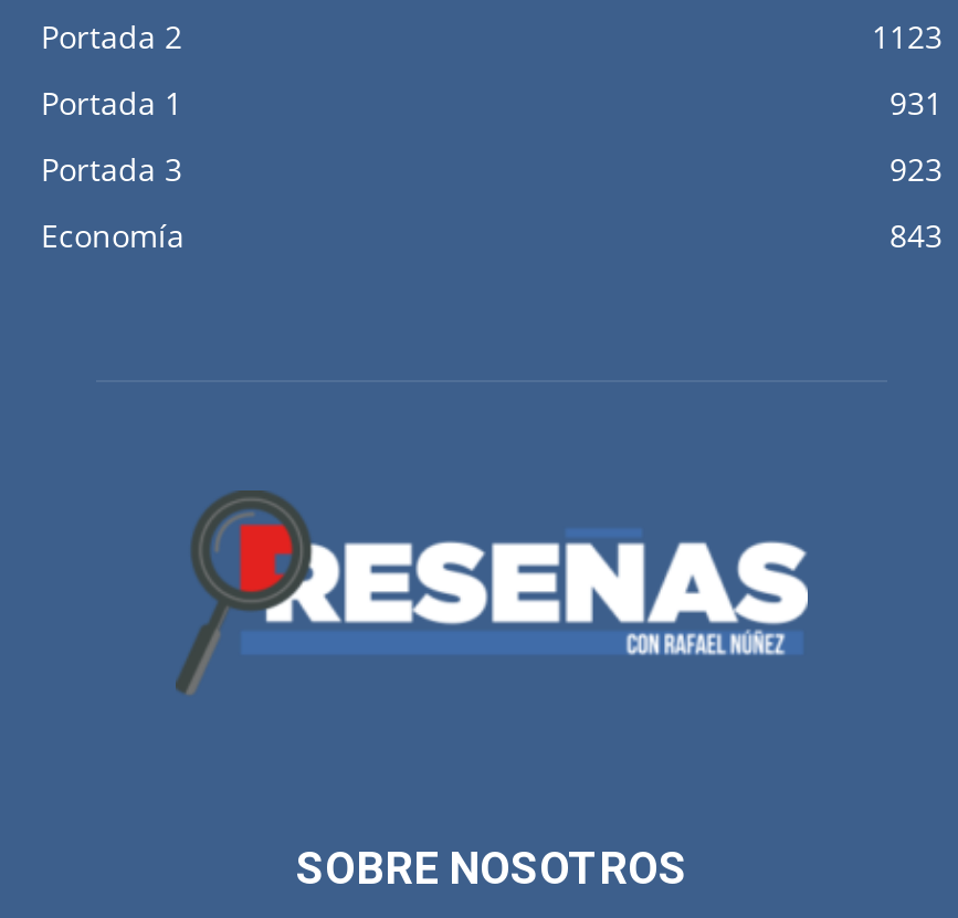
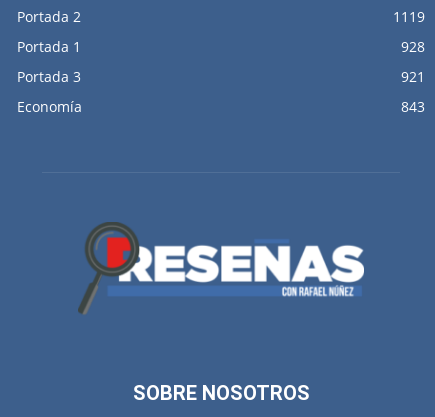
[872,16,943,58] 1123 -> [393,7,425,26] 1119
[889,83,943,125] 931 -> [401,37,425,56] 928
[889,149,943,191] 923 -> [401,67,425,86] 921

